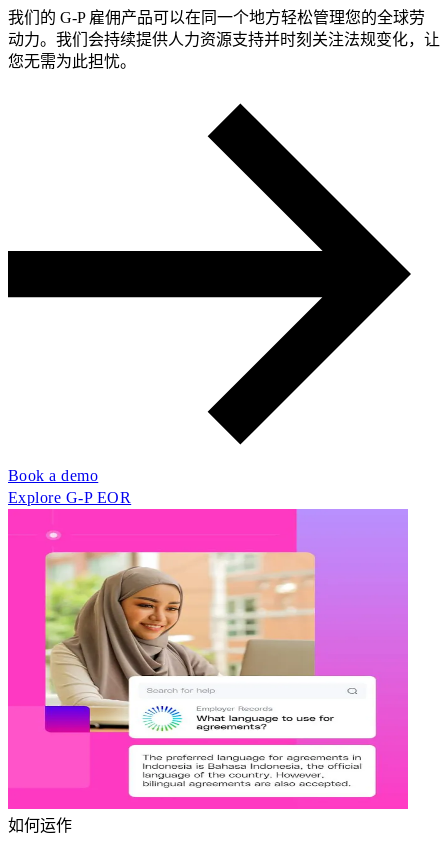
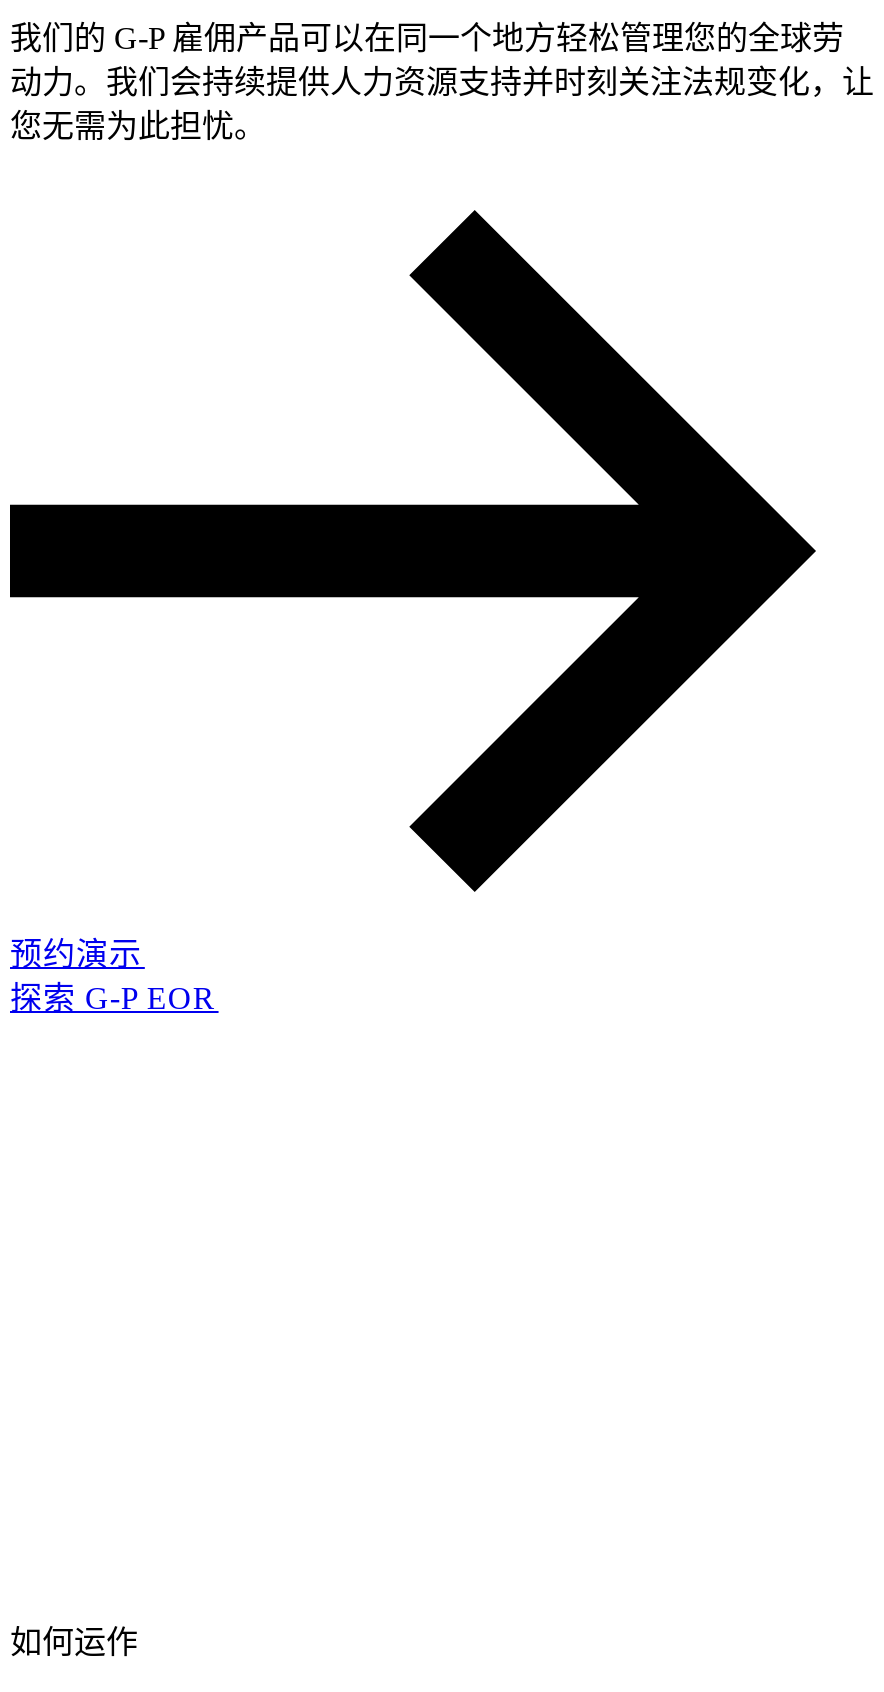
[8,467,131,506] Book a demo | Explore G-P EOR -> [10,937,219,1015] 预约演示 | 探索 G-P EOR
[7,508,409,810] [image] -> none

